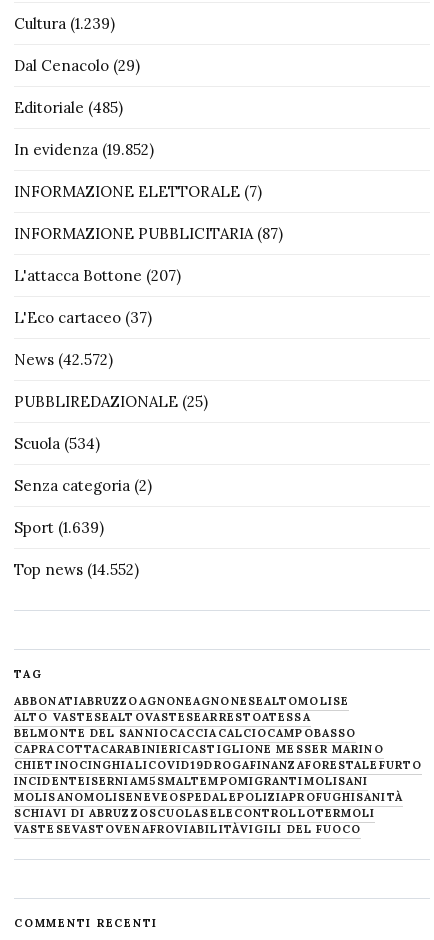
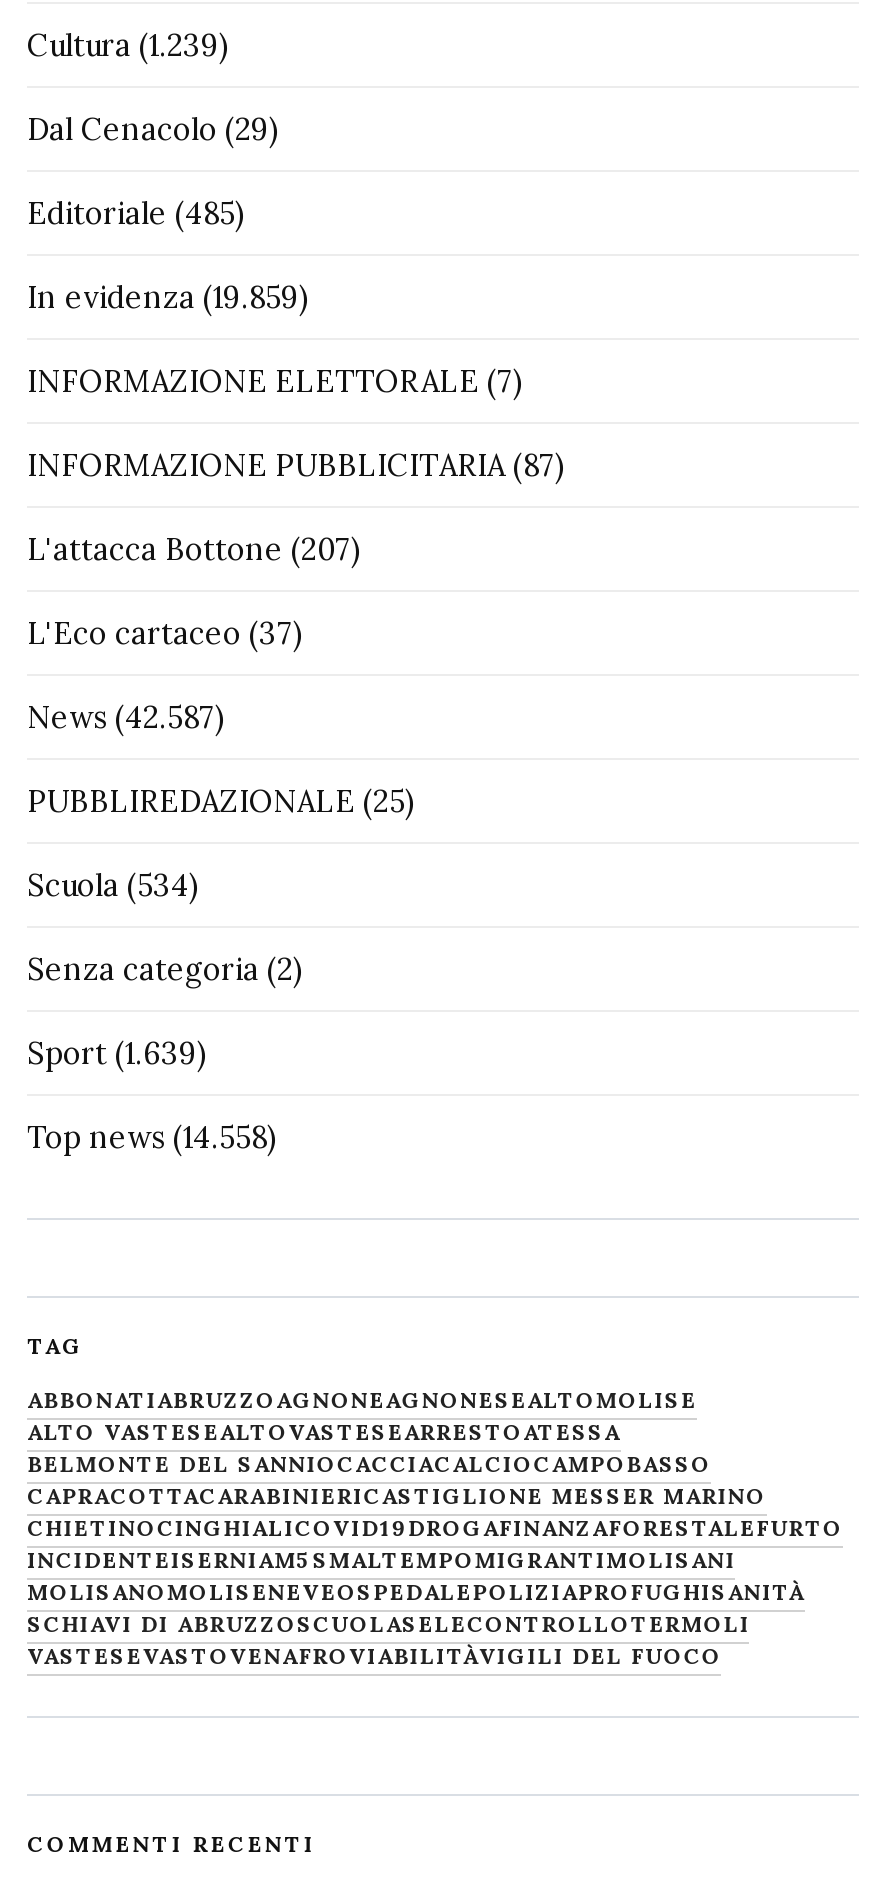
[14,139,154,158] In evidenza (19.852) -> [27,277,309,315] In evidenza (19.859)
[14,349,113,368] News (42.572) -> [27,697,225,735] News (42.587)
[14,559,139,578] Top news (14.552) -> [27,1117,277,1155] Top news (14.558)

